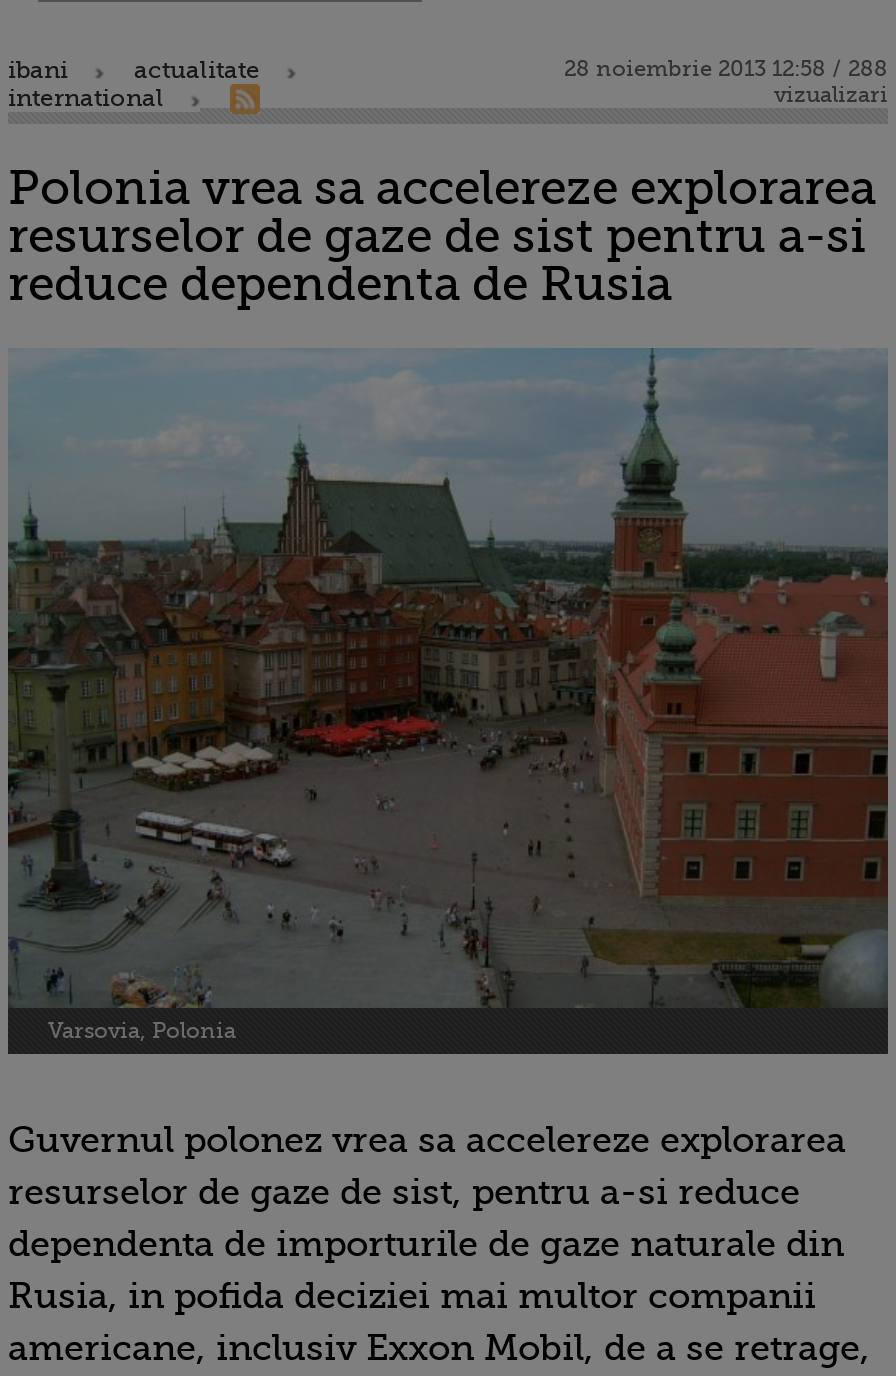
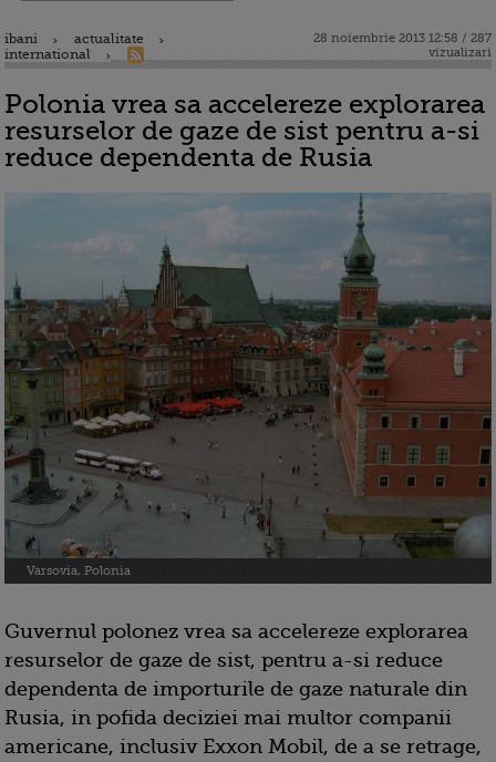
[564,56,888,82] 28 noiembrie 2013 12:58 / 288 -> [313,31,492,45] 28 noiembrie 2013 12:58 / 287

